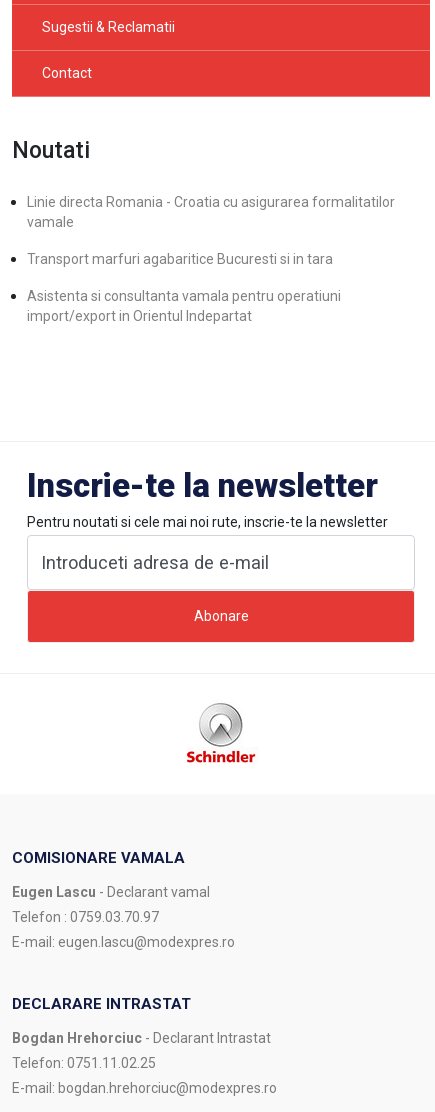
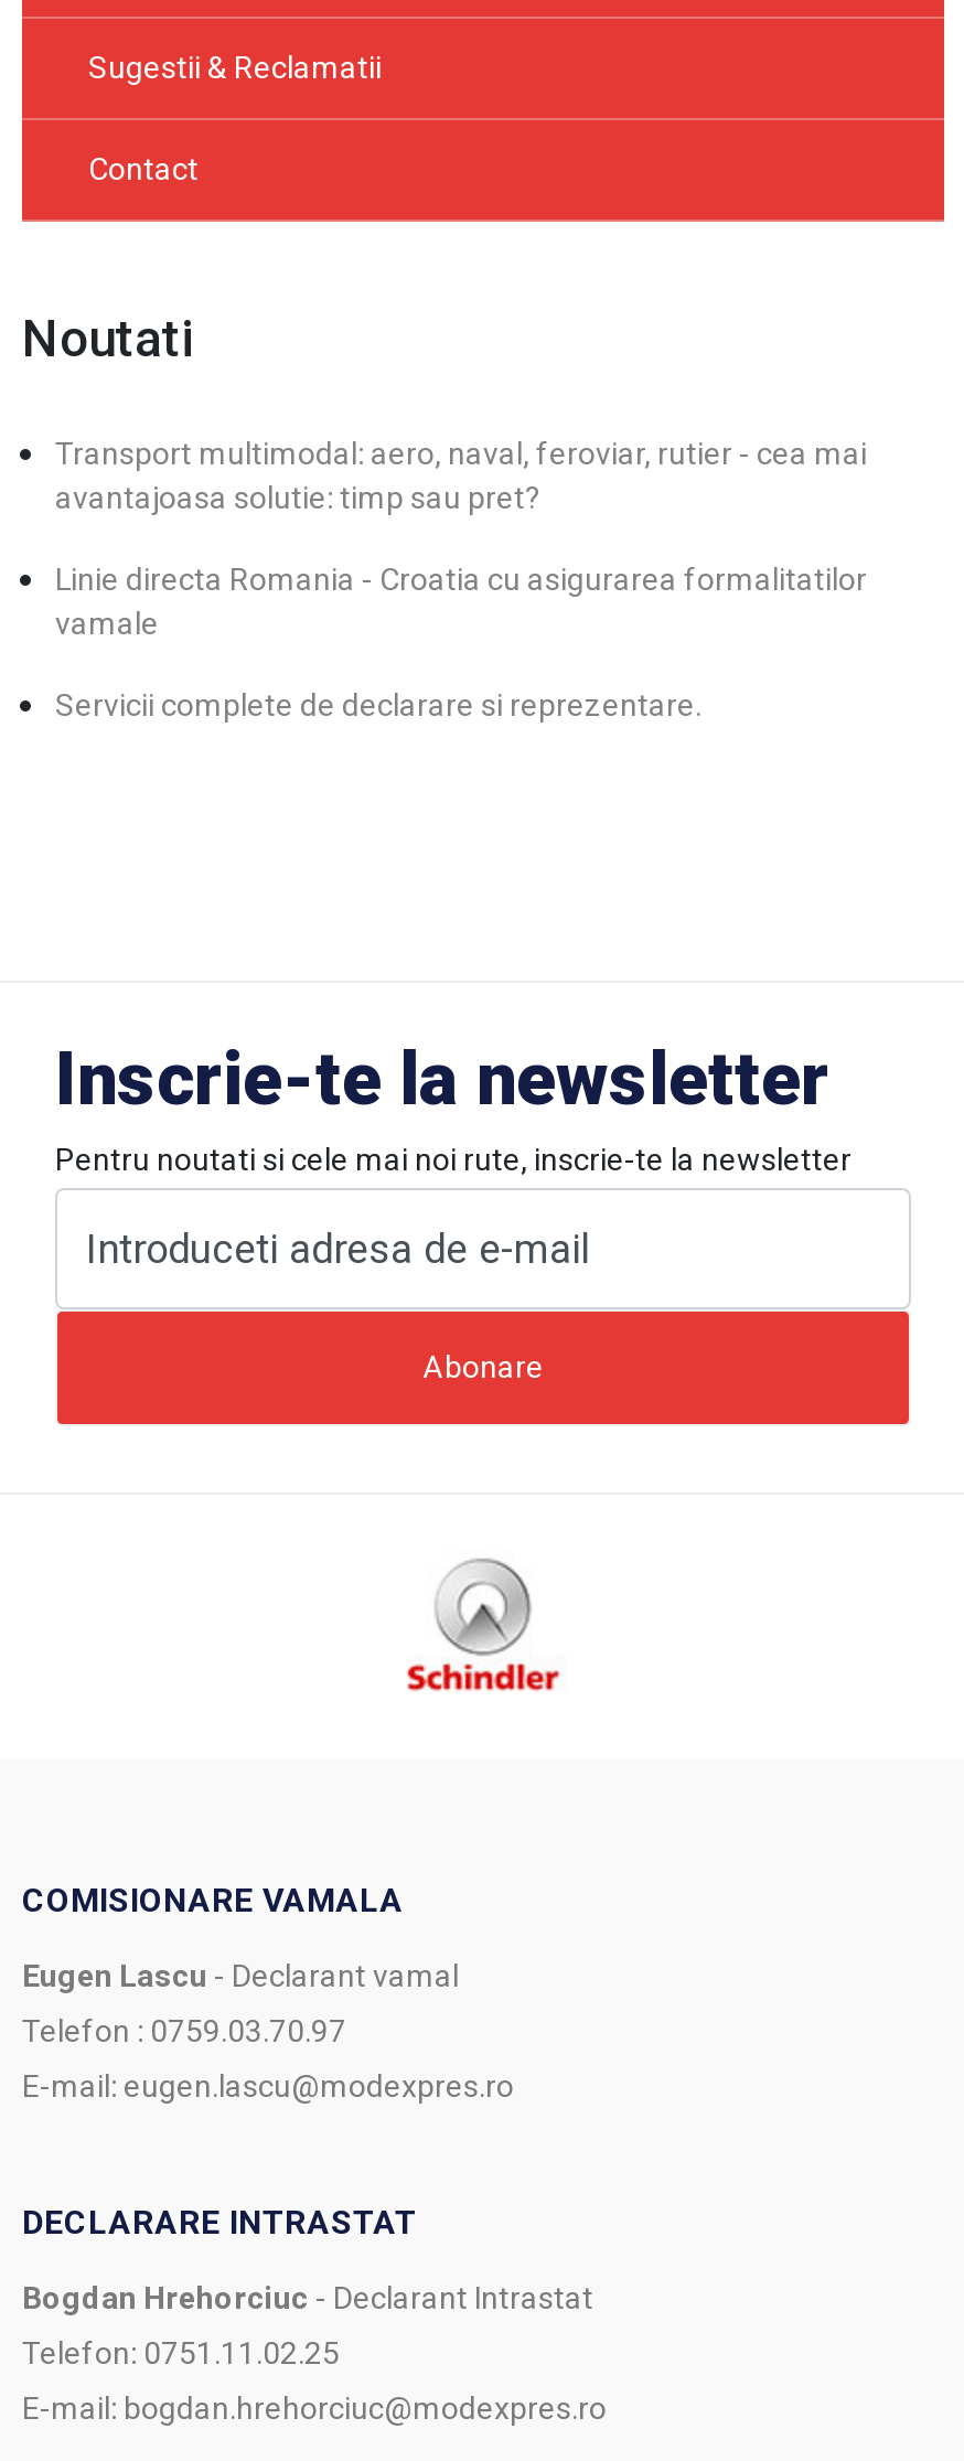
none -> [55,436,867,515] Transport multimodal: aero, naval, feroviar, rutier - cea mai | avantajoasa solutie: timp sau pret?
moved [27,194,395,230] -> [55,561,867,641]: Linie directa Romania - Croatia cu asigurarea formalitatilor | vamale
[27,251,341,324] Transport marfuri agabaritice Bucuresti si in tara | Asistenta si consultanta vamala pentru operatiuni | import/export in Orientul Indepartat -> [55,687,701,723] Servicii complete de declarare si reprezentare.

